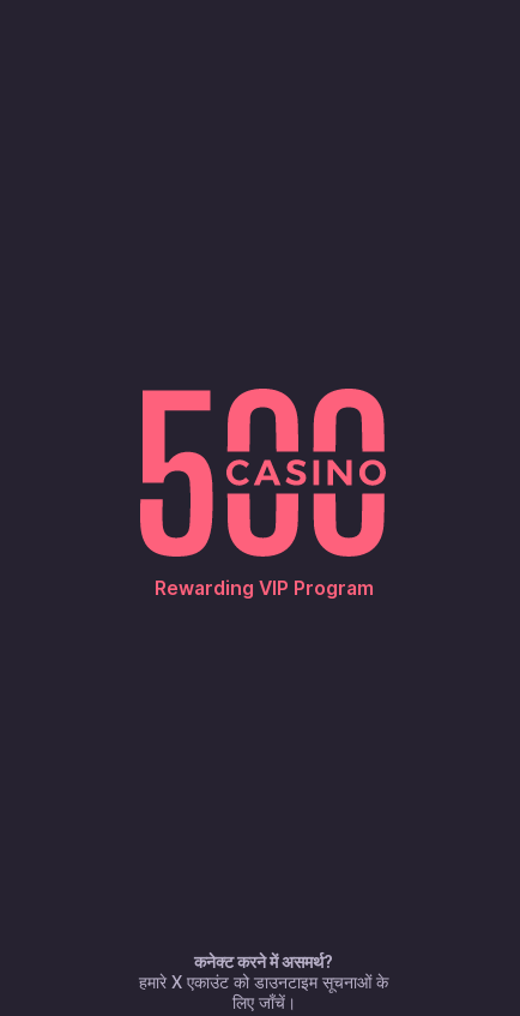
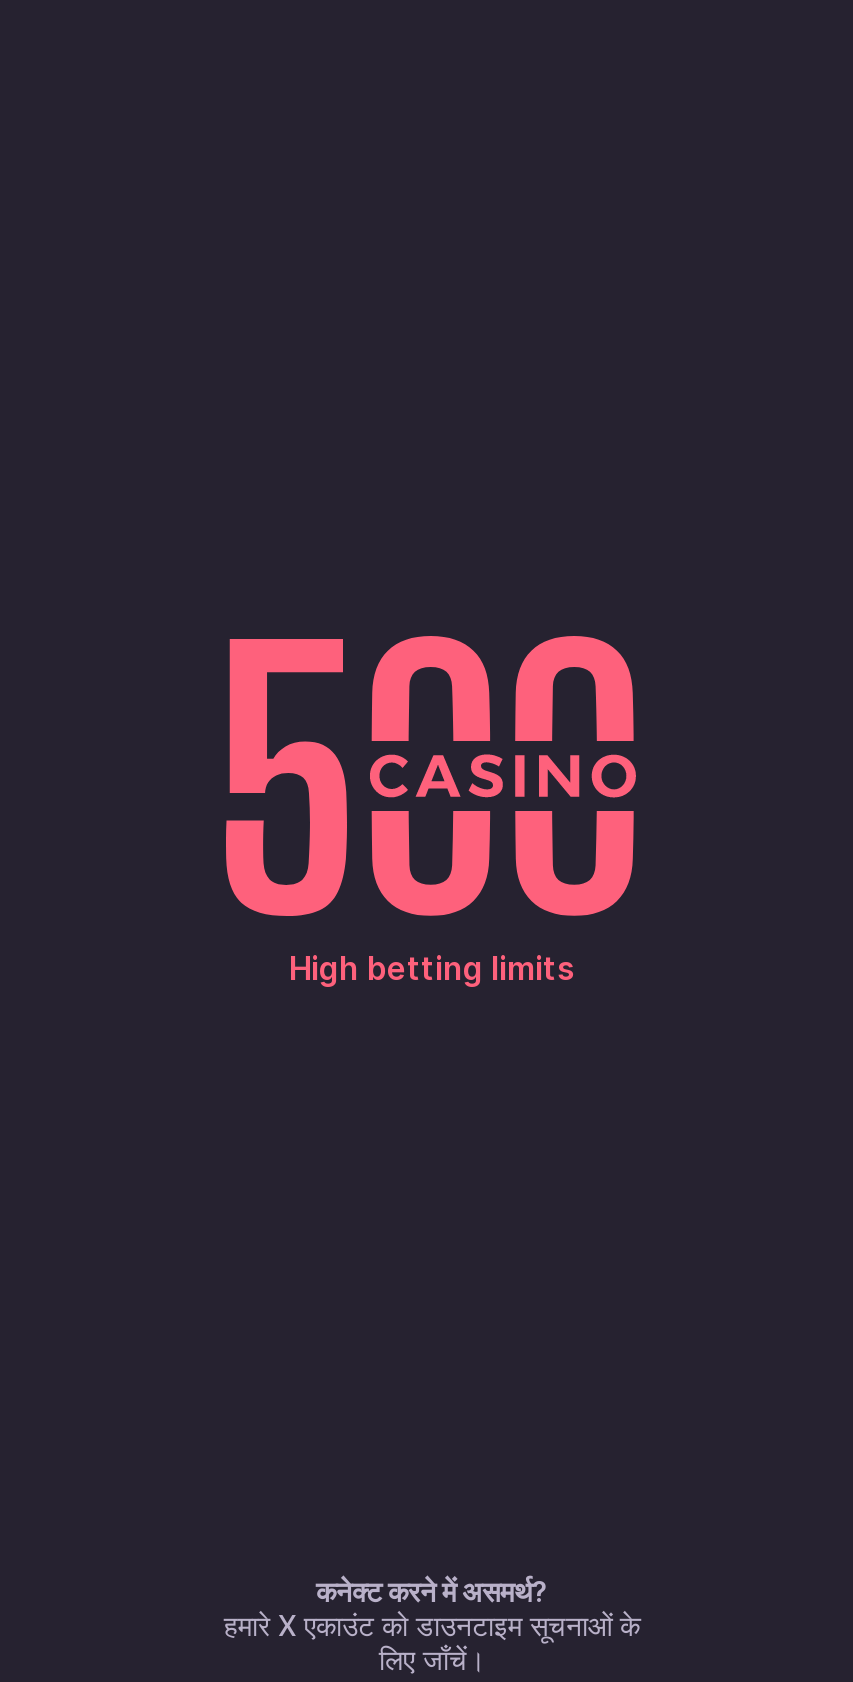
[154,576,373,599] Rewarding VIP Program -> [289,949,575,987] High betting limits

